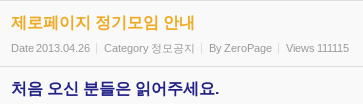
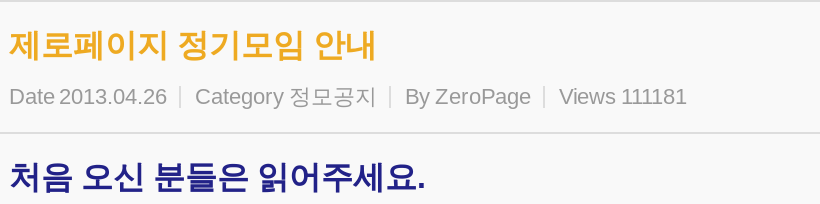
[11,42,349,54] Date 2013.04.26 Category 정모공지 By ZeroPage Views 111115 -> [9,84,687,108] Date 2013.04.26 Category 정모공지 By ZeroPage Views 111181

